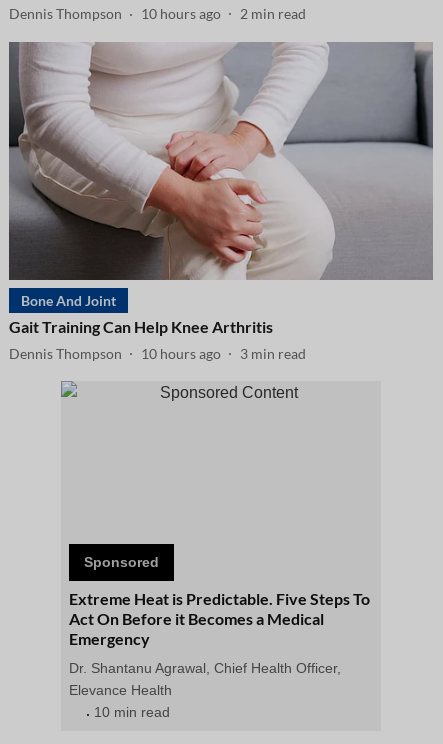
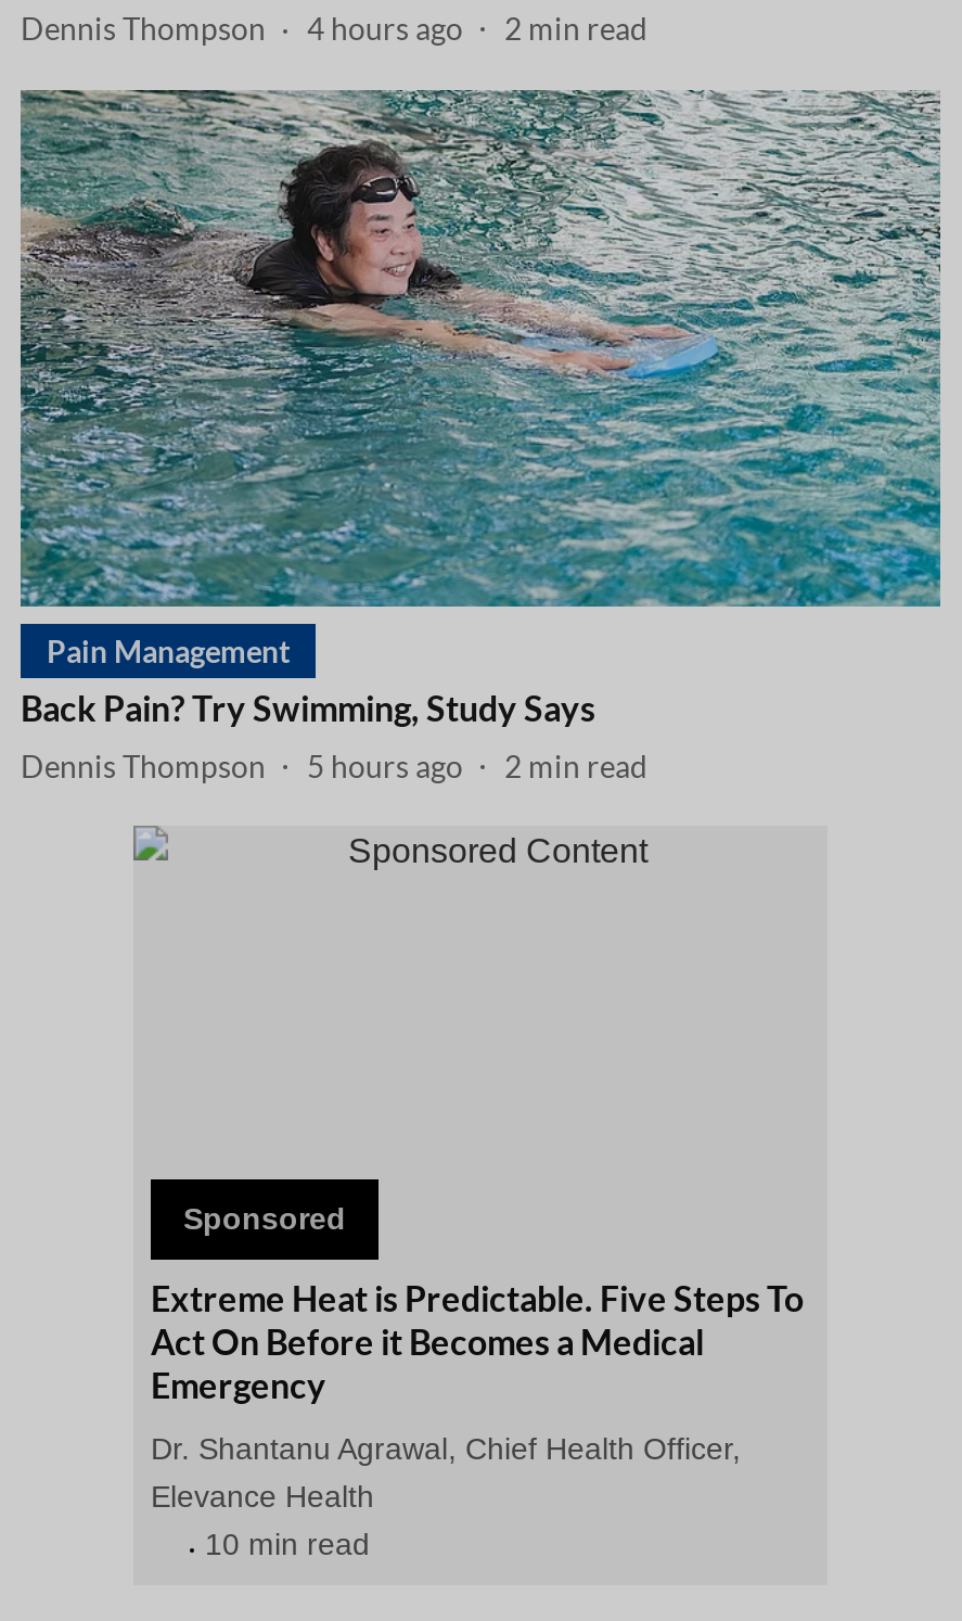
[9,5,306,22] Dennis Thompson 10 hours ago 2 min read -> [21,10,647,47] Dennis Thompson 4 hours ago 2 min read
[8,42,433,336] [image] | Bone And Joint | Gait Training Can Help Knee Arthritis -> [18,88,942,728] [image] | Pain Management | Back Pain? Try Swimming, Study Says
[141,344,221,361] 10 hours ago -> [307,746,463,783] 5 hours ago
[240,344,306,361] 3 min read -> [504,746,647,783] 2 min read

